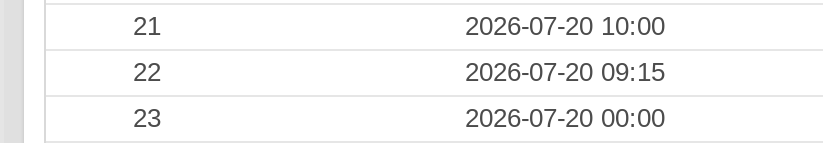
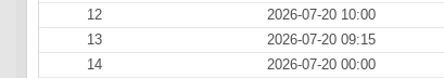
[133,11,161,41] 21 -> [86,6,102,23] 12
[133,57,161,87] 22 -> [86,31,102,48] 13
[133,103,161,133] 23 -> [86,56,102,73] 14

